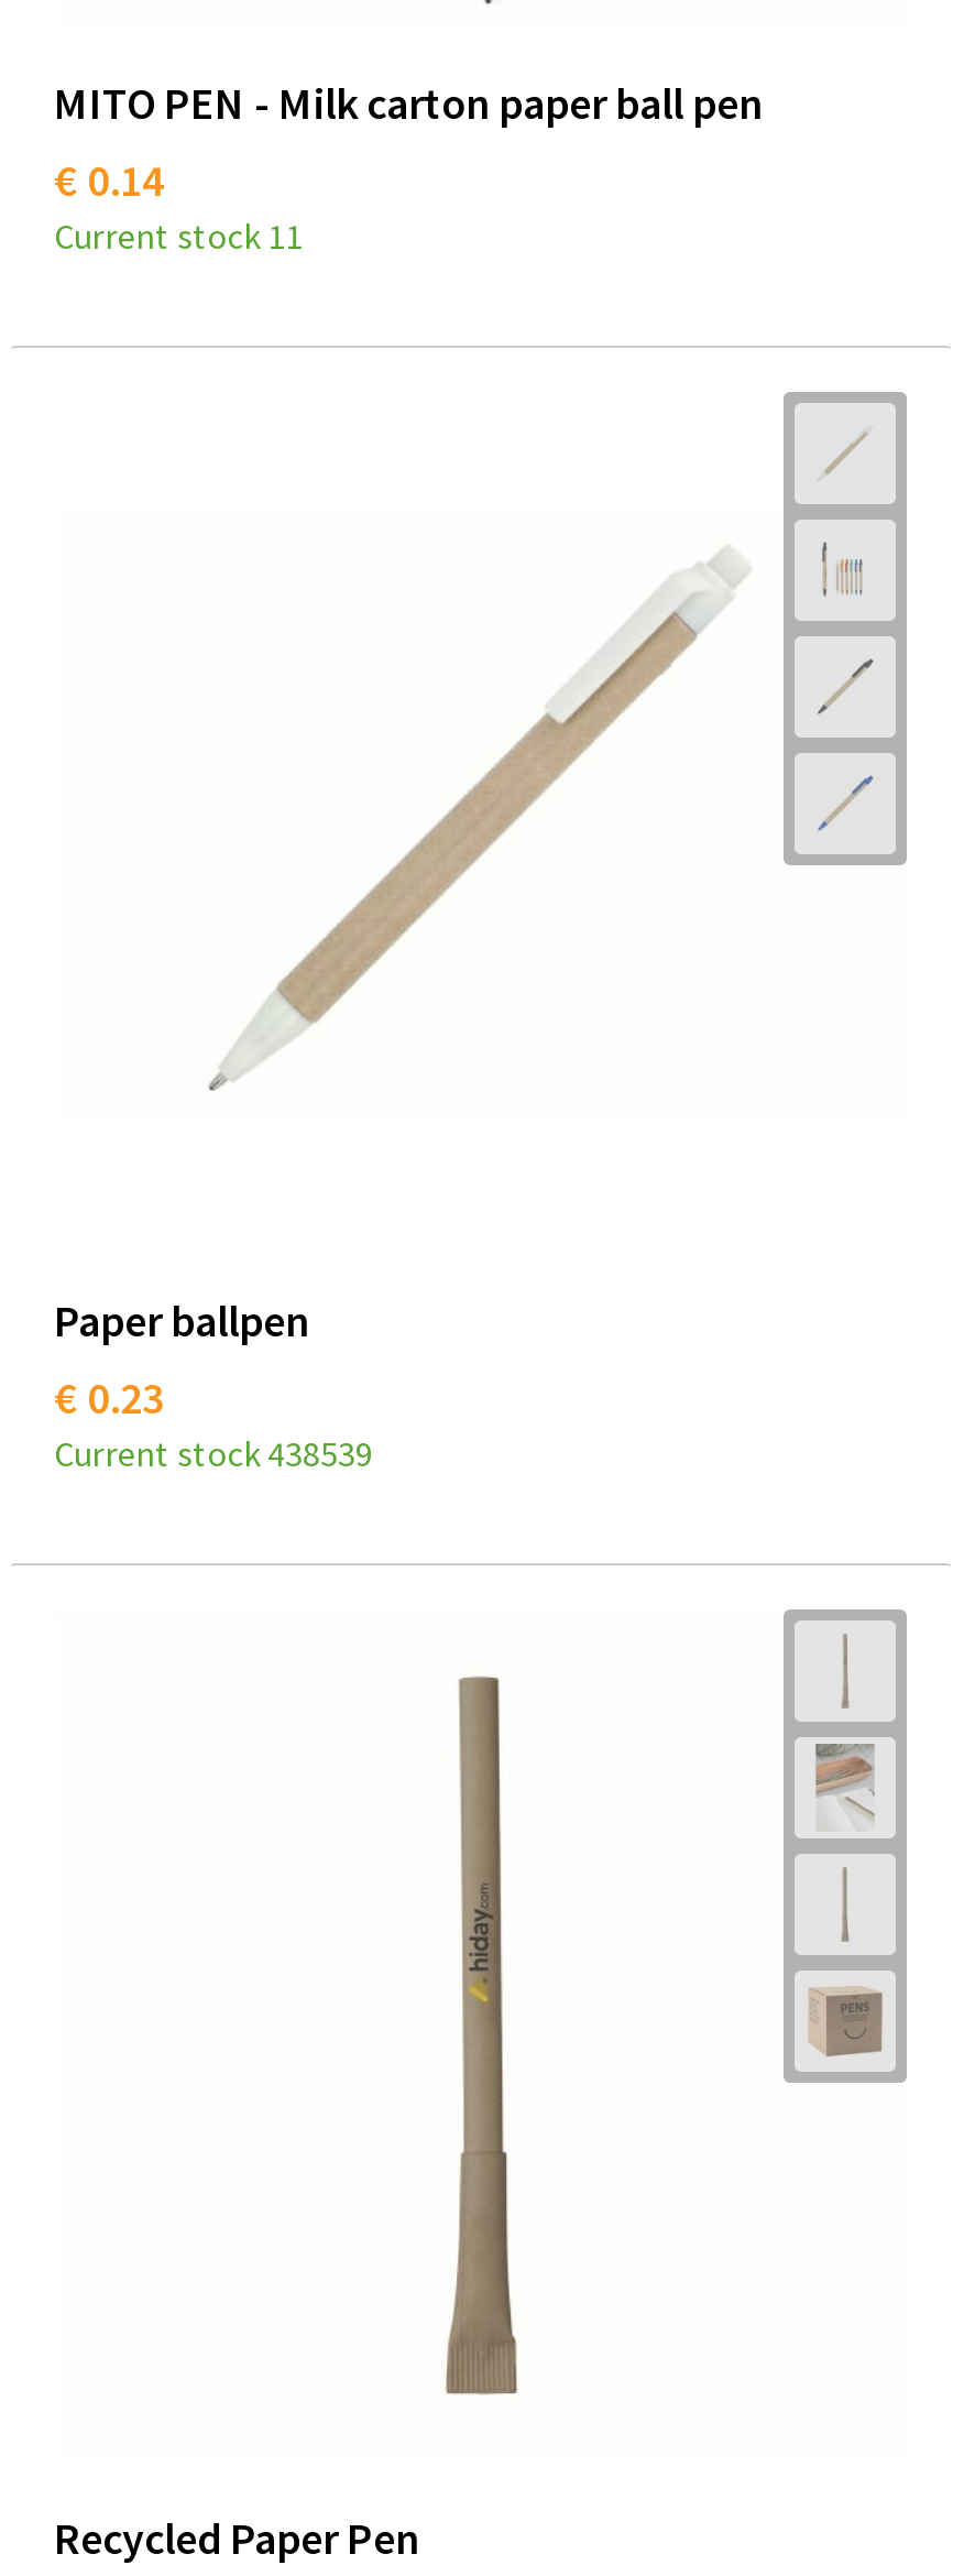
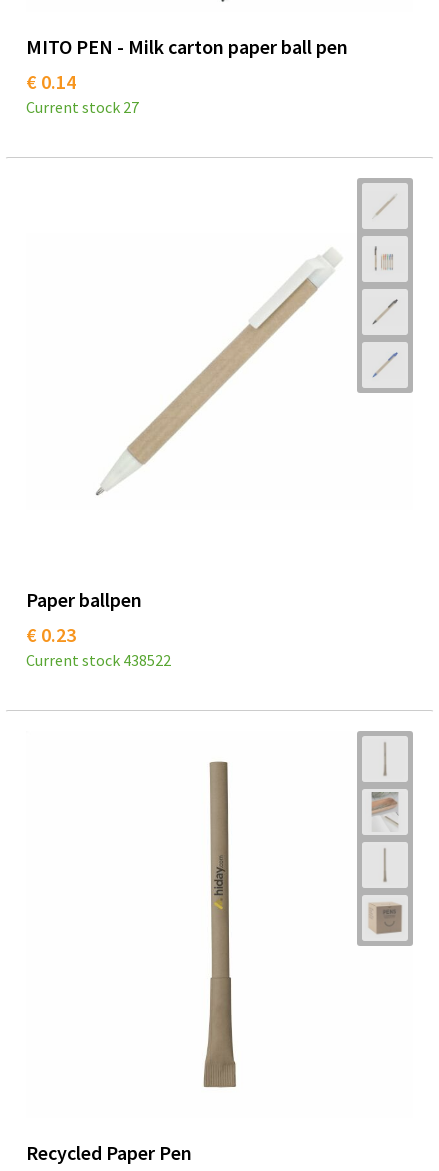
[54,214,303,258] Current stock 11 -> [25,97,138,117] Current stock 27
[54,1431,373,1475] Current stock 438539 -> [25,650,170,670] Current stock 438522

